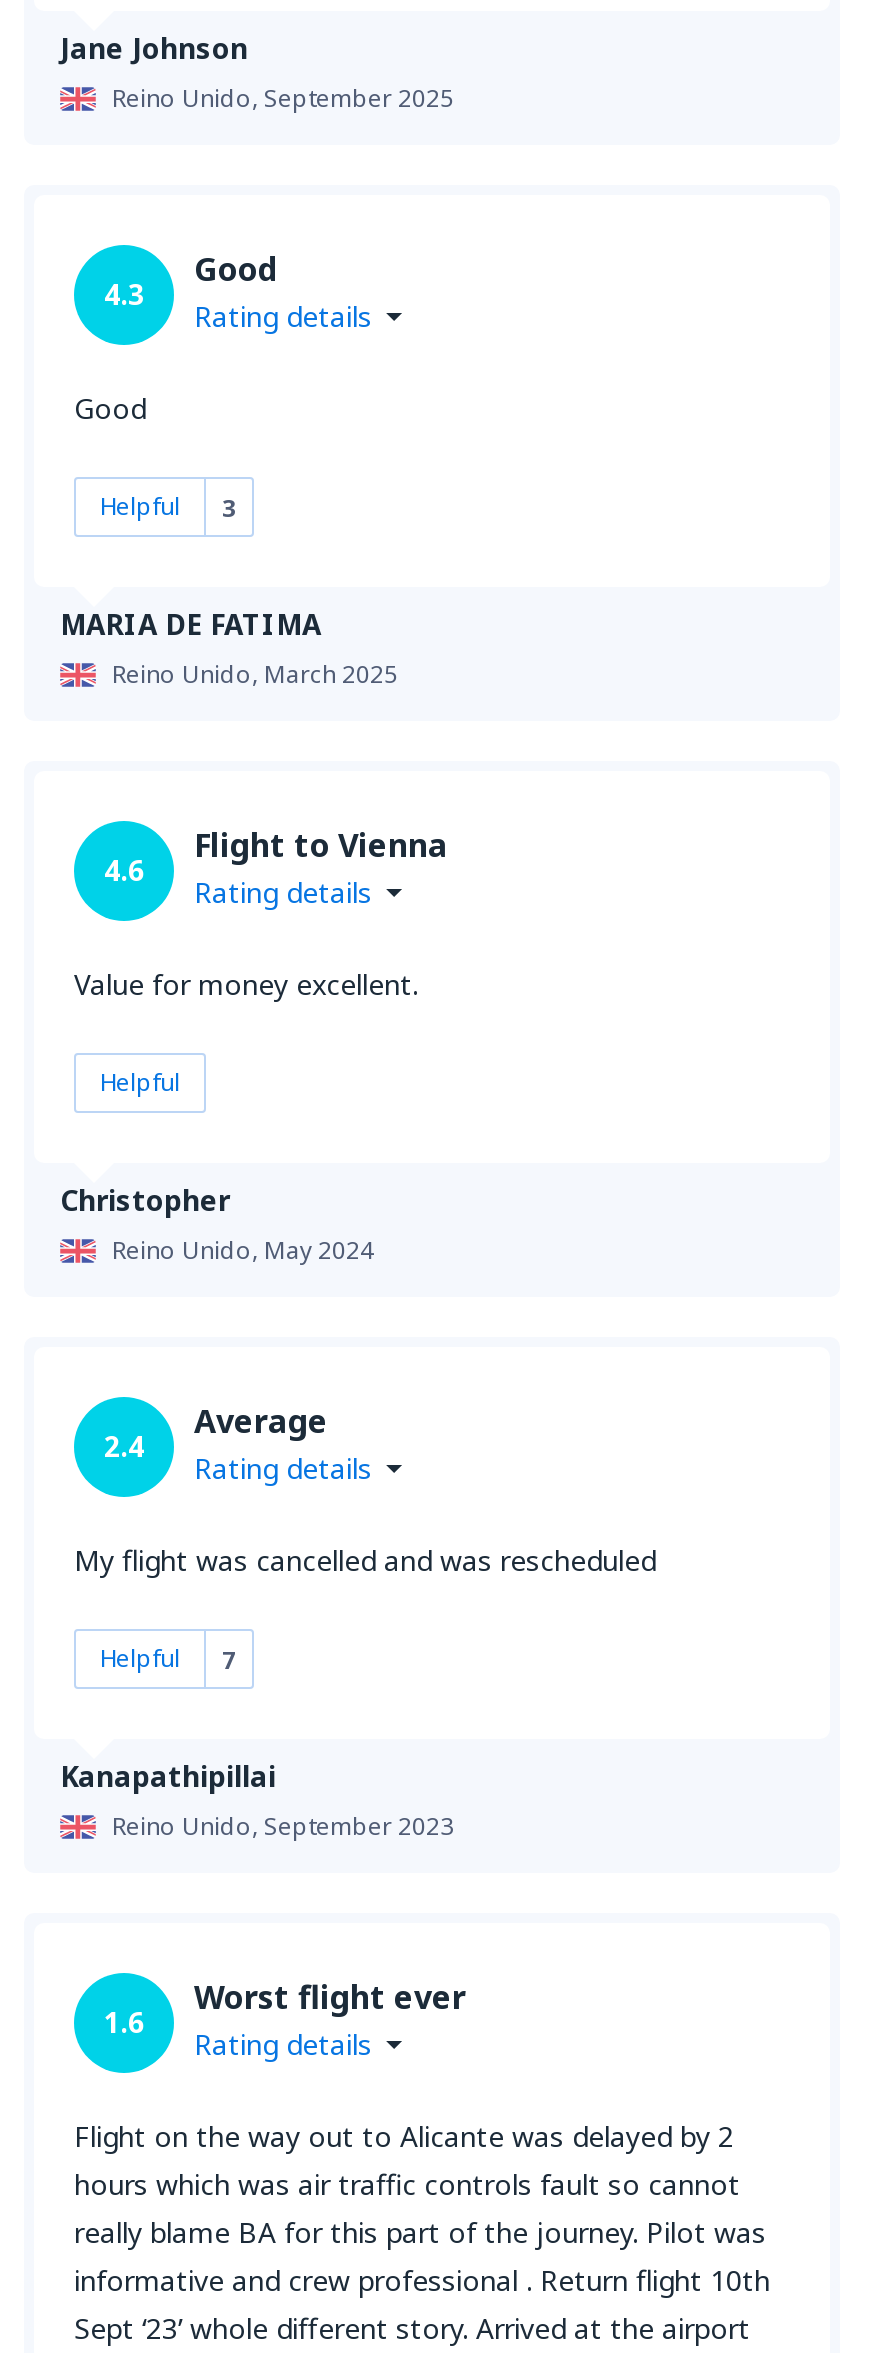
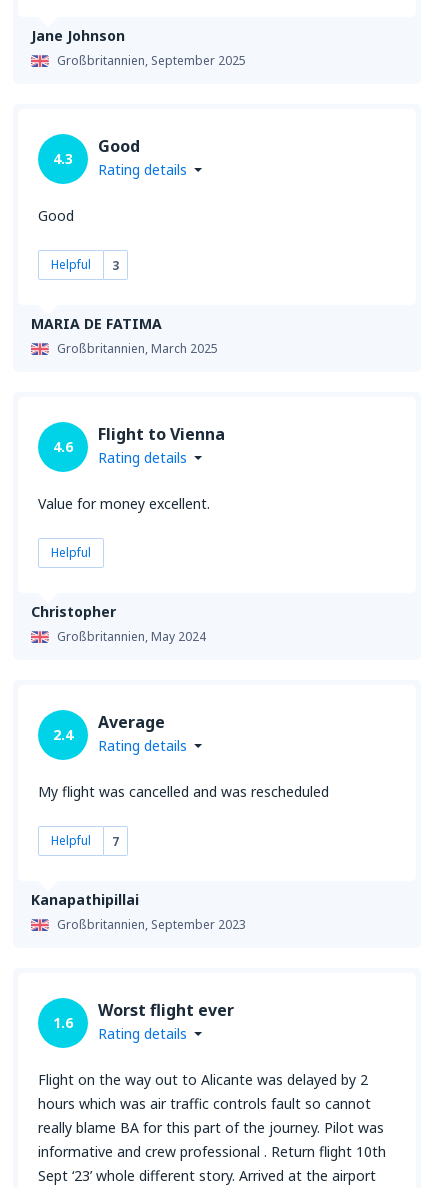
[112,81,454,115] Reino Unido, September 2025 -> [57,52,246,69] Großbritannien, September 2025
[112,657,398,691] Reino Unido, March 2025 -> [57,340,218,357] Großbritannien, March 2025
[112,1233,374,1267] Reino Unido, May 2024 -> [57,628,206,645] Großbritannien, May 2024
[112,1809,454,1843] Reino Unido, September 2023 -> [57,916,246,933] Großbritannien, September 2023

